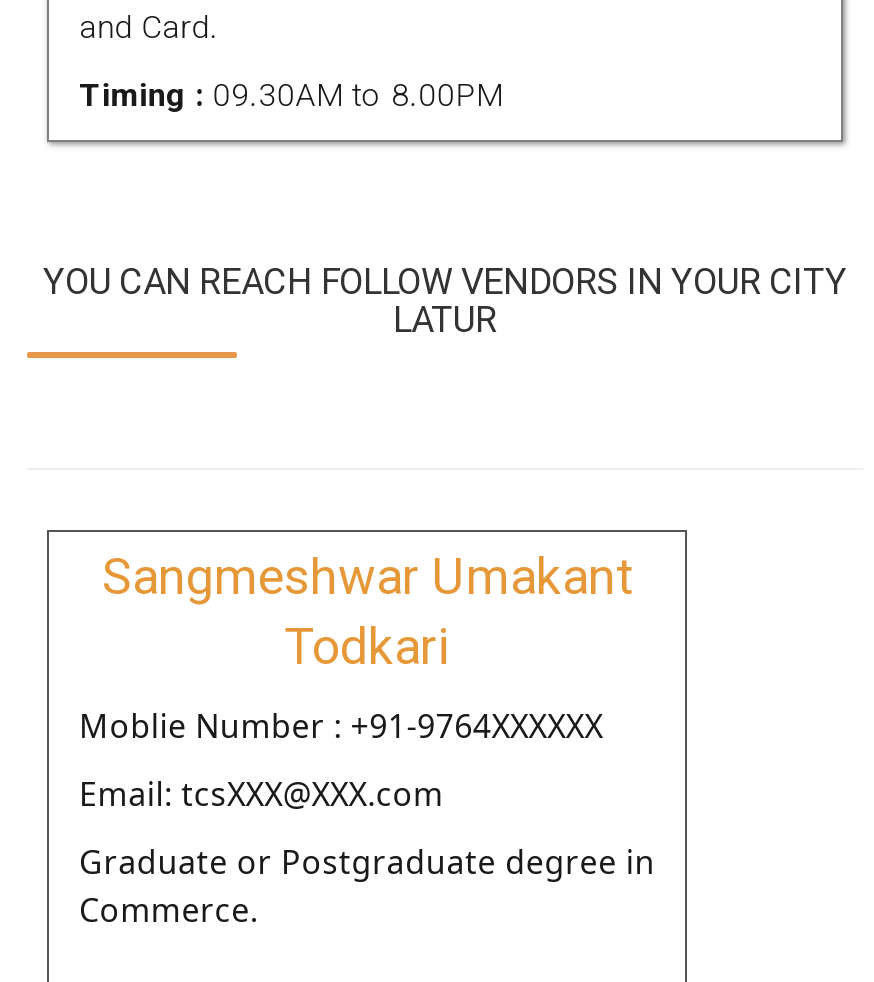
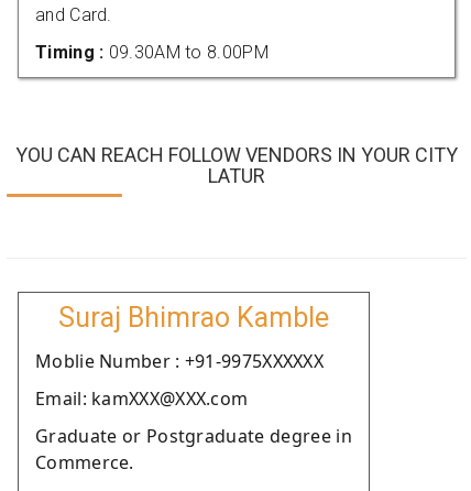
[102,548,632,676] Sangmeshwar Umakant | Todkari -> [58,301,329,333] Suraj Bhimrao Kamble
[79,704,603,748] Moblie Number : +91-9764XXXXXX -> [35,349,324,373] Moblie Number : +91-9975XXXXXX
[79,772,444,816] Email: tcsXXX@XXX.com -> [35,386,248,410] Email: kamXXX@XXX.com

